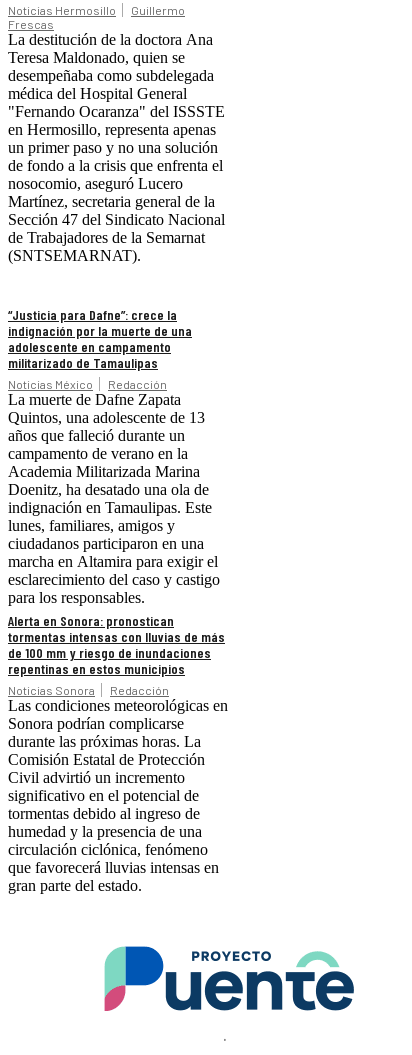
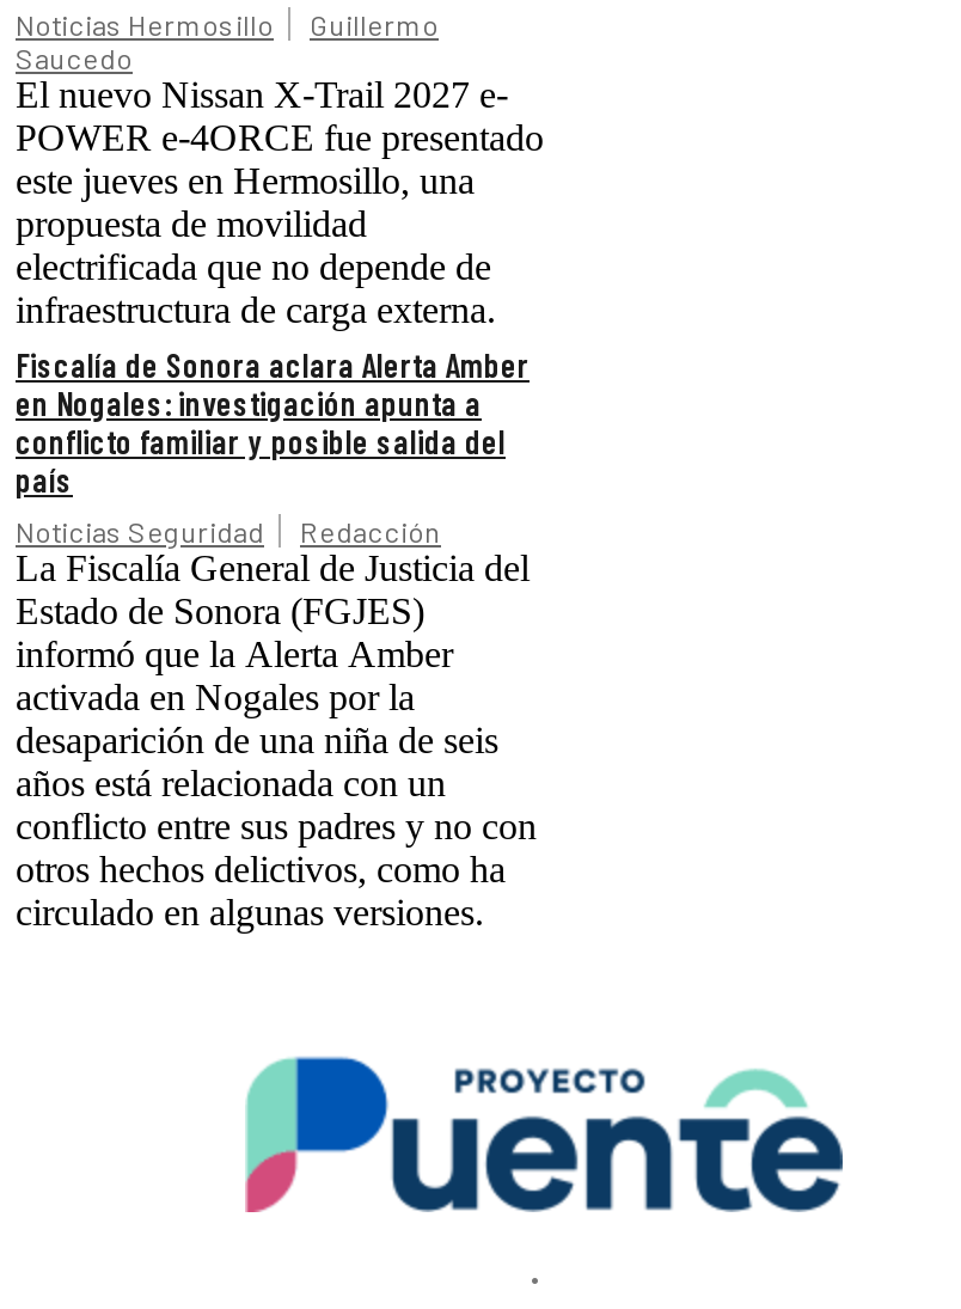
[8,17,225,391] Frescas | La destitución de la doctora Ana | Teresa Maldonado, quien se | desempeñaba como subdelegada | médica del Hospital General | "Fernando Ocaranza" del ISSSTE | en Hermosillo, representa apenas | un primer paso y no una solución | de fondo a la crisis que enfrenta el | nosocomio, aseguró Lucero | Martínez, secretaria general de la | Sección 47 del Sindicato Nacional | de Trabajadores de la Semarnat | (SNTSEMARNAT). | “Justicia para Dafne”: crece la | indignación por la muerte de una | adolescente en campamento | militarizado de Tamaulipas | Noticias México -> [16,41,544,548] Saucedo | El nuevo Nissan X-Trail 2027 e- | POWER e-4ORCE fue presentado | este jueves en Hermosillo, una | propuesta de movilidad | electrificada que no depende de | infraestructura de carga externa. | Fiscalía de Sonora aclara Alerta Amber | en Nogales: investigación apunta a | conflicto familiar y posible salida del | país | Noticias Seguridad
[8,391,228,894] La muerte de Dafne Zapata | Quintos, una adolescente de 13 | años que falleció durante un | campamento de verano en la | Academia Militarizada Marina | Doenitz, ha desatado una ola de | indignación en Tamaulipas. Este | lunes, familiares, amigos y | ciudadanos participaron en una | marcha en Altamira para exigir el | esclarecimiento del caso y castigo | para los responsables. | Alerta en Sonora: pronostican | tormentas intensas con lluvias de más | de 100 mm y riesgo de inundaciones | repentinas en estos municipios | Noticias Sonora | Redacción | Las condiciones meteorológicas en | Sonora podrían complicarse | durante las próximas horas. La | Comisión Estatal de Protección | Civil advirtió un incremento | significativo en el potencial de | tormentas debido al ingreso de | humedad y la presencia de una | circulación ciclónica, fenómeno | que favorecerá lluvias intensas en | gran parte del estado. -> [16,548,537,933] La Fiscalía General de Justicia del | Estado de Sonora (FGJES) | informó que la Alerta Amber | activada en Nogales por la | desaparición de una niña de seis | años está relacionada con un | conflicto entre sus padres y no con | otros hechos delictivos, como ha | circulado en algunas versiones.

